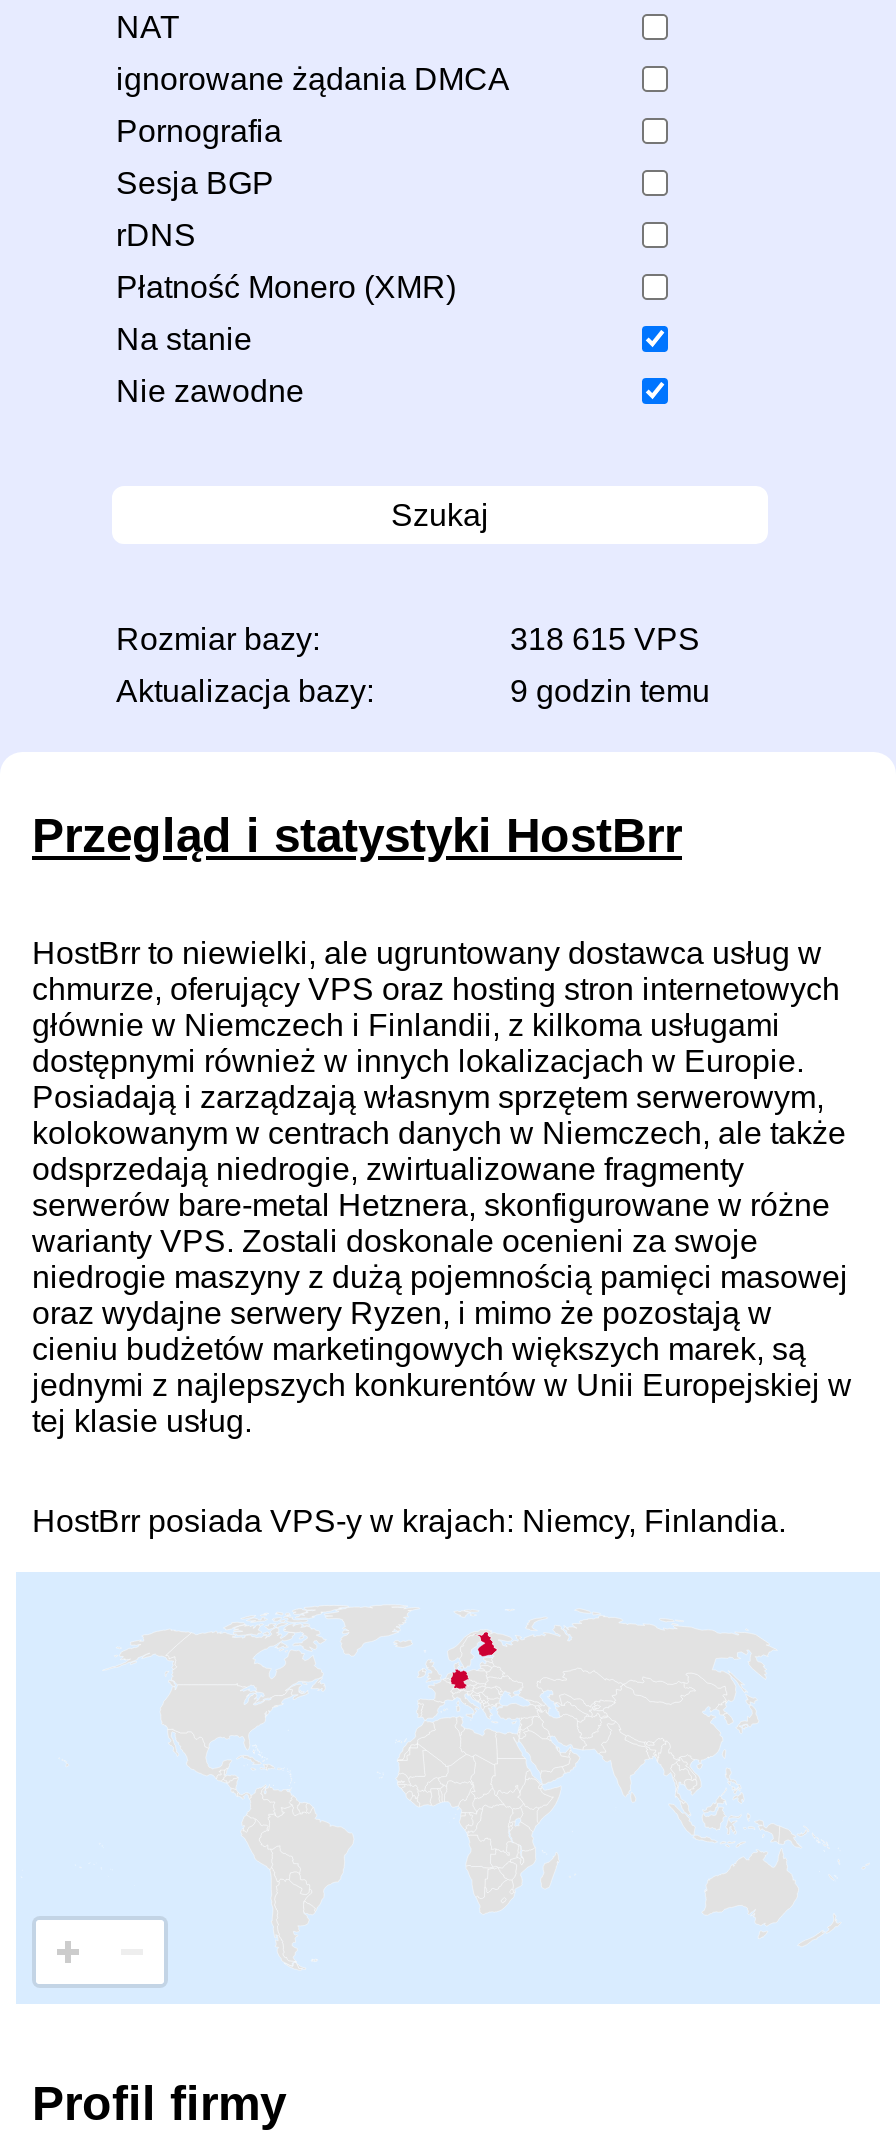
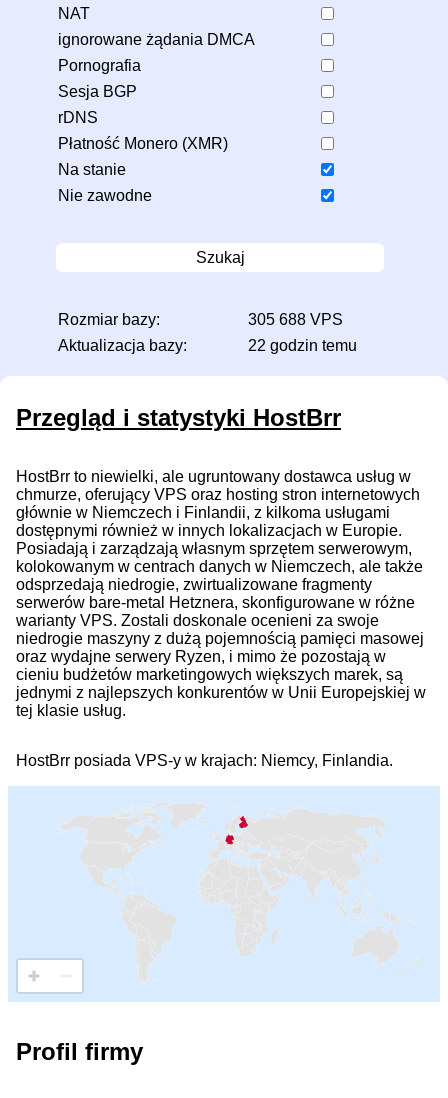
[510,622,700,656] 318 615 VPS -> [248,311,343,328] 305 688 VPS
[510,674,710,708] 9 godzin temu -> [248,337,357,354] 22 godzin temu

